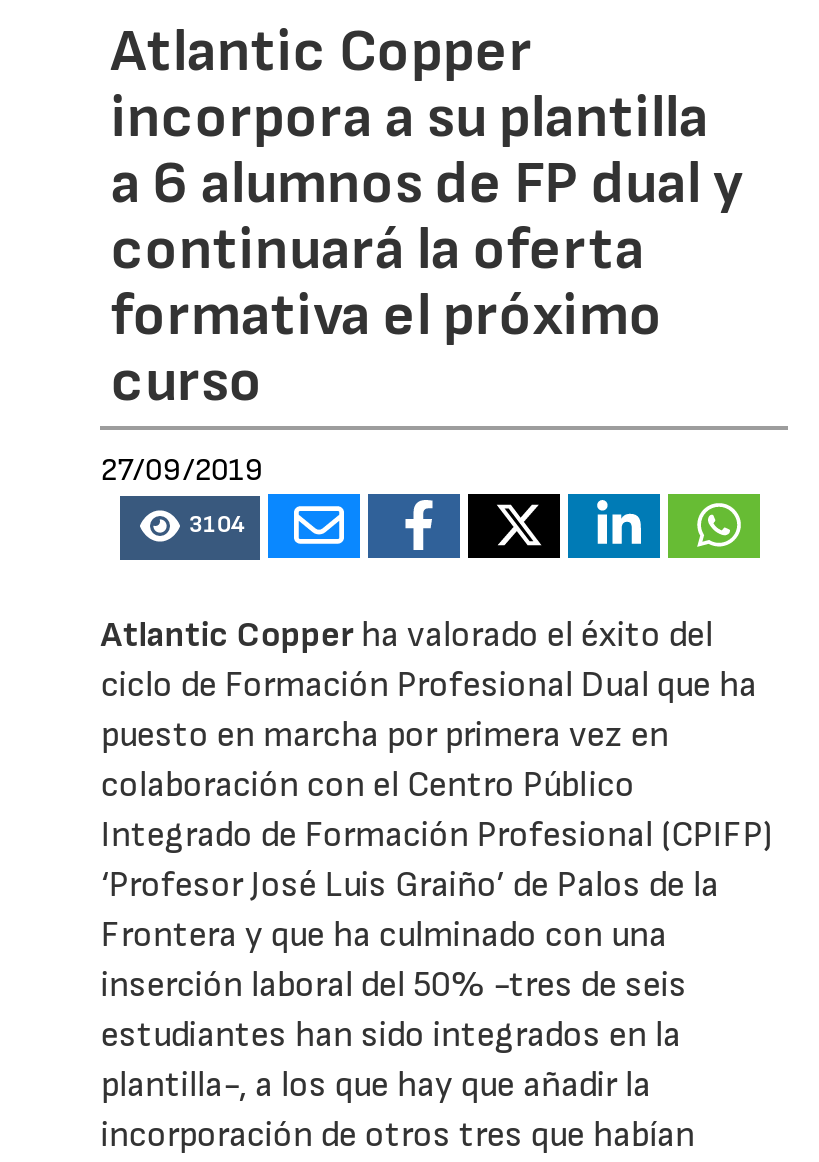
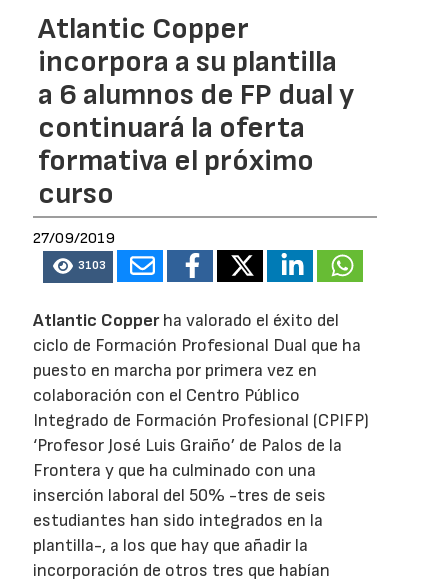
[189,510,245,540] 3104 -> [78,258,106,273] 3103

